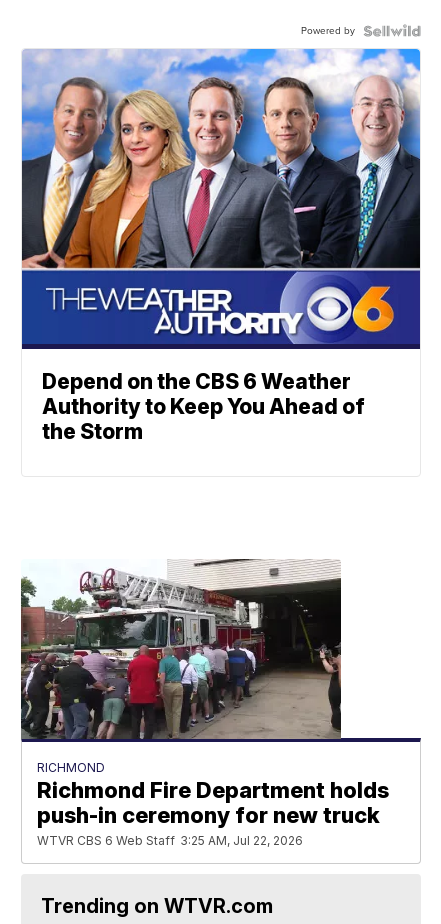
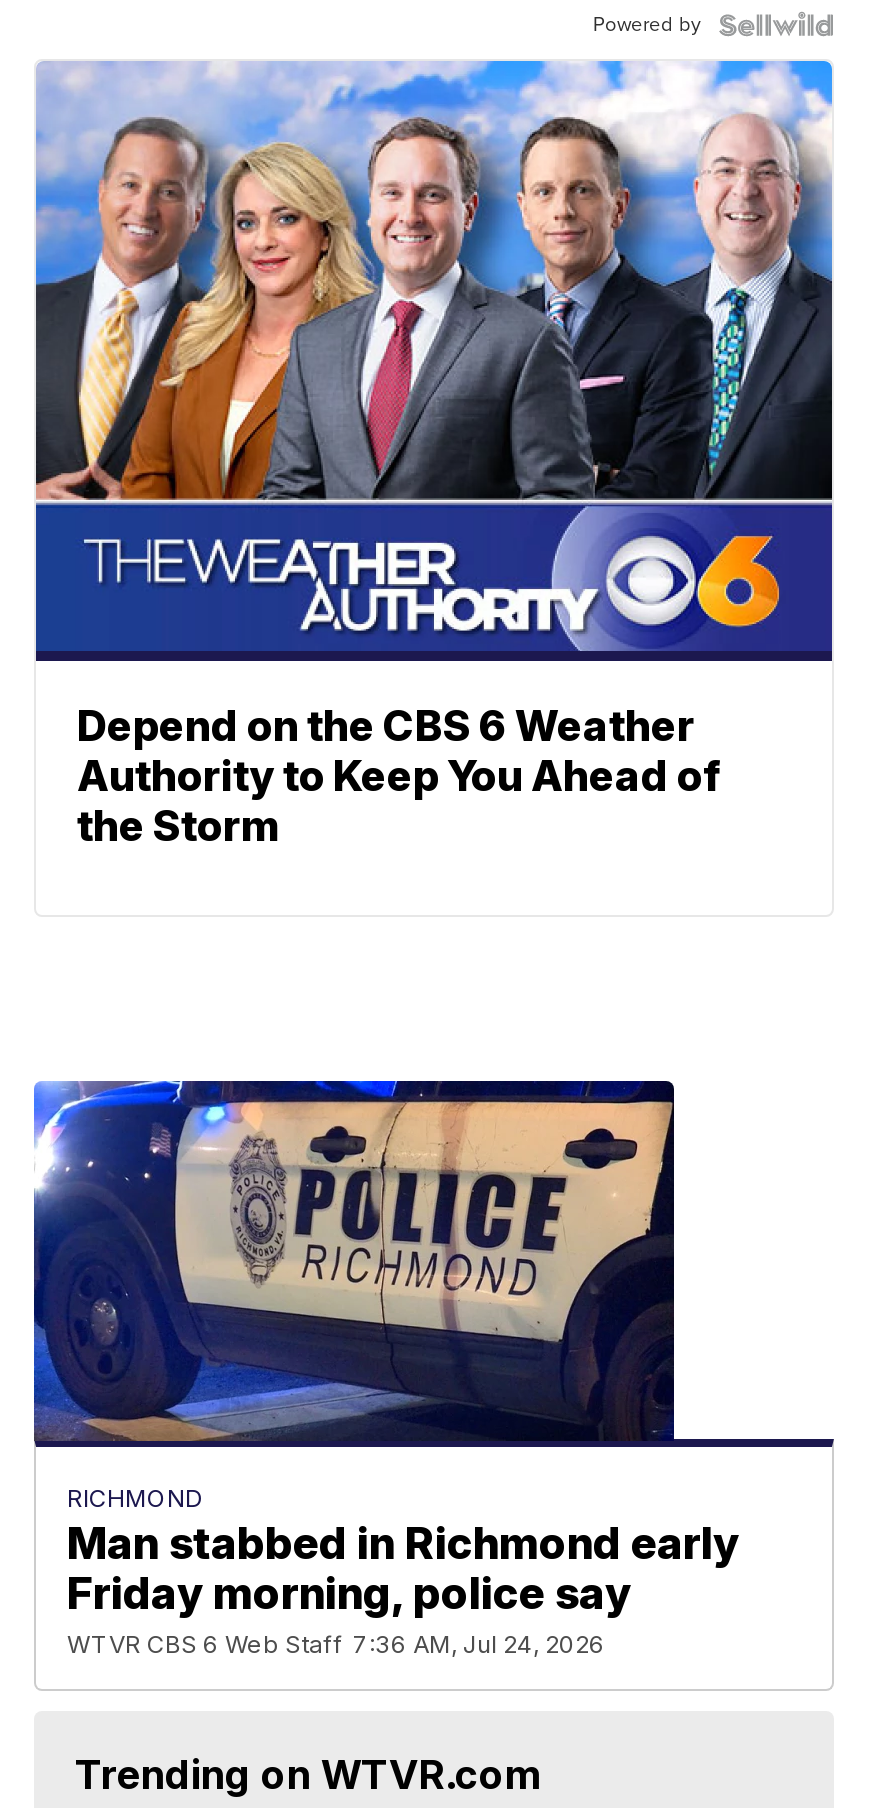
[20,558,389,848] [image] | Richmond Fire Department holds | push-in ceremony for new truck | WTVR CBS 6 Web Staff 3:25 AM, Jul 22, 2026 -> [32,1079,739,1660] [image] | Man stabbed in Richmond early | Friday morning, police say | WTVR CBS 6 Web Staff 7:36 AM, Jul 24, 2026

